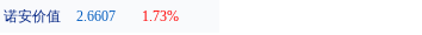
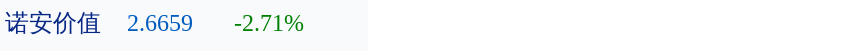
[76,8,115,24] 2.6607 -> [127,9,193,37] 2.6659
[142,8,179,24] 1.73% -> [234,9,304,37] -2.71%

